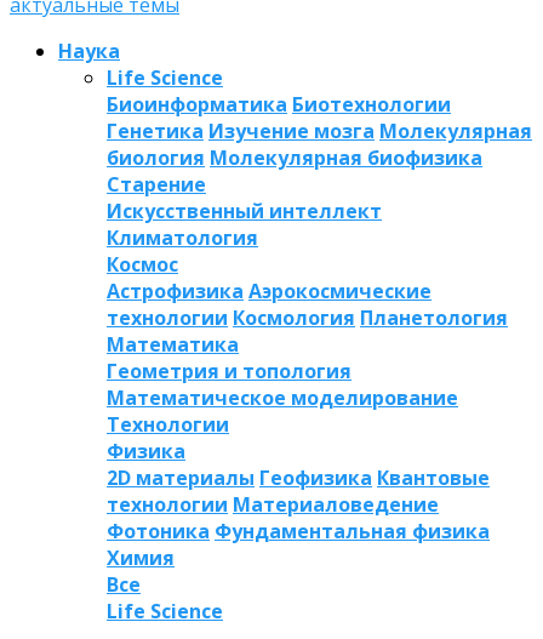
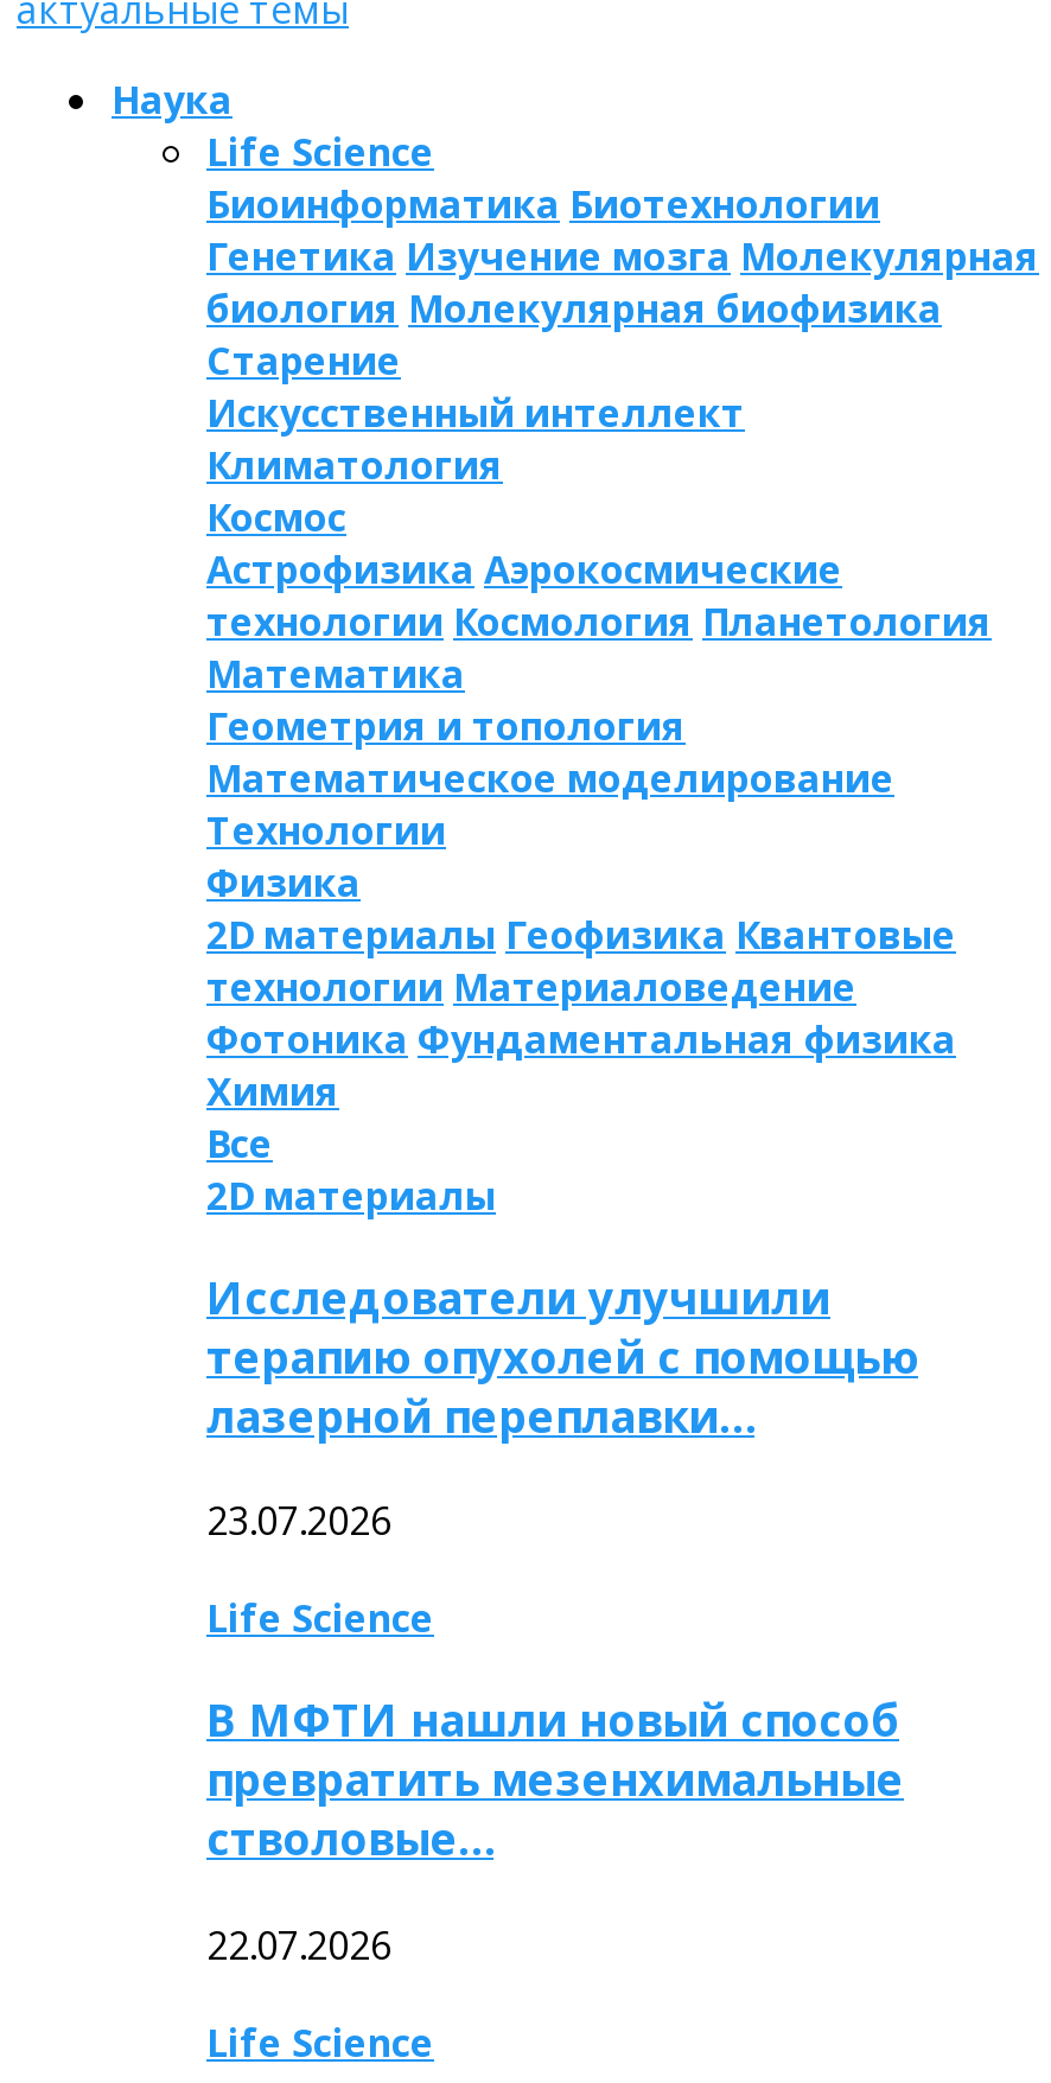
none -> [206,1170,918,1971] 2D материалы | Исследователи улучшили | терапию опухолей с помощью | лазерной переплавки… | 23.07.2026 | Life Science | В МФТИ нашли новый способ | превратить мезенхимальные | стволовые… | 22.07.2026

